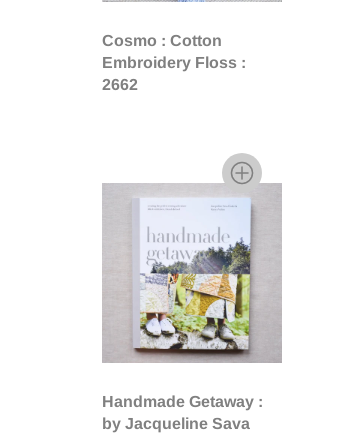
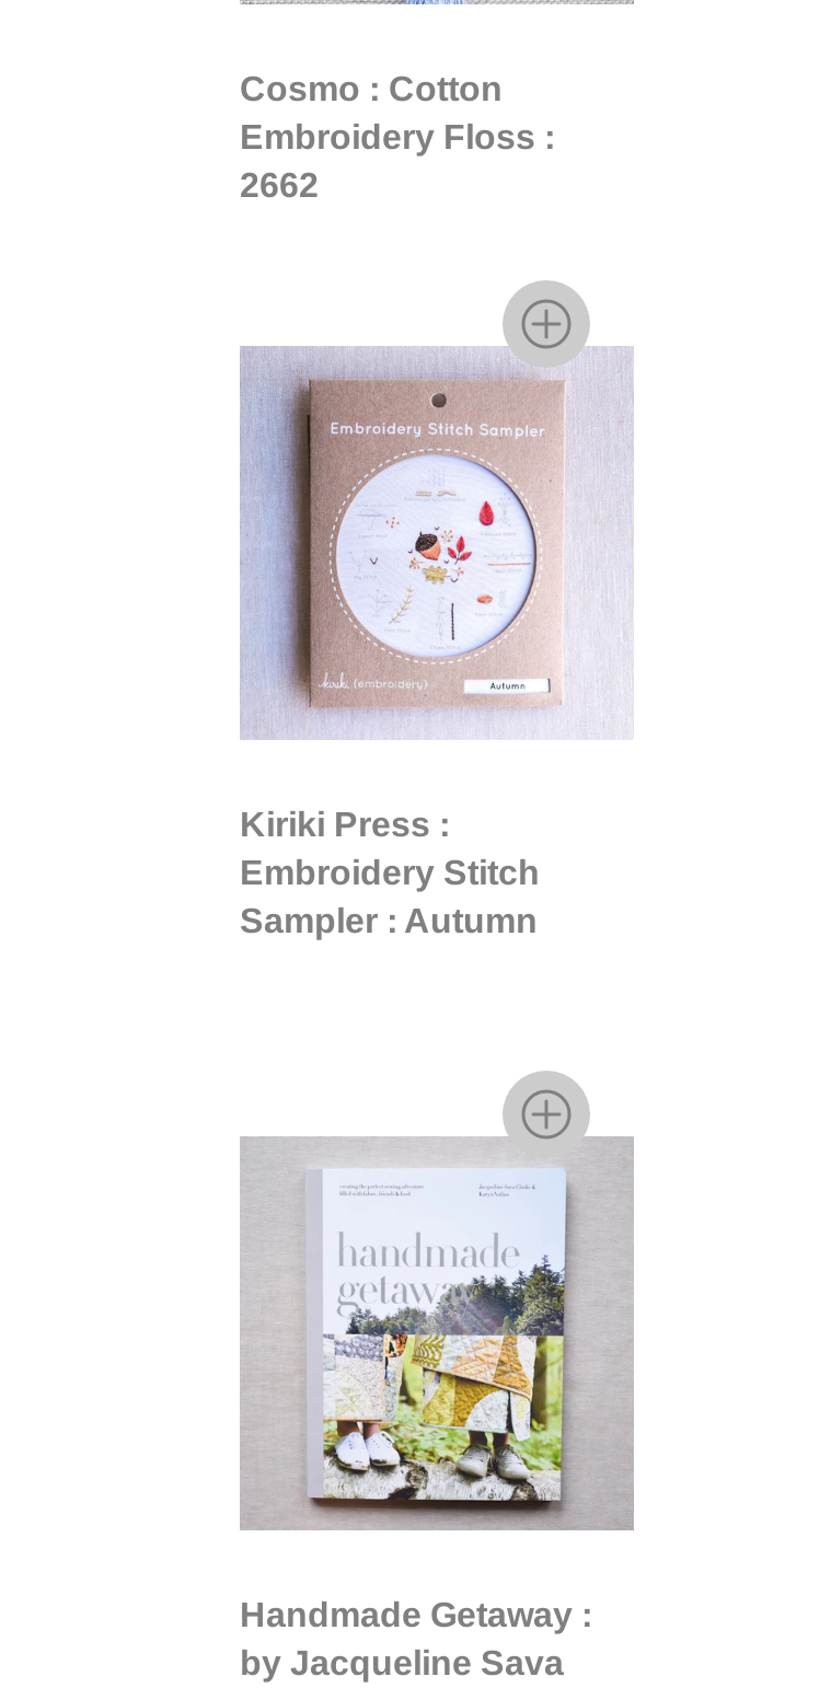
none -> [240,280,632,940] [image] | Kiriki Press : | Embroidery Stitch | Sampler : Autumn

